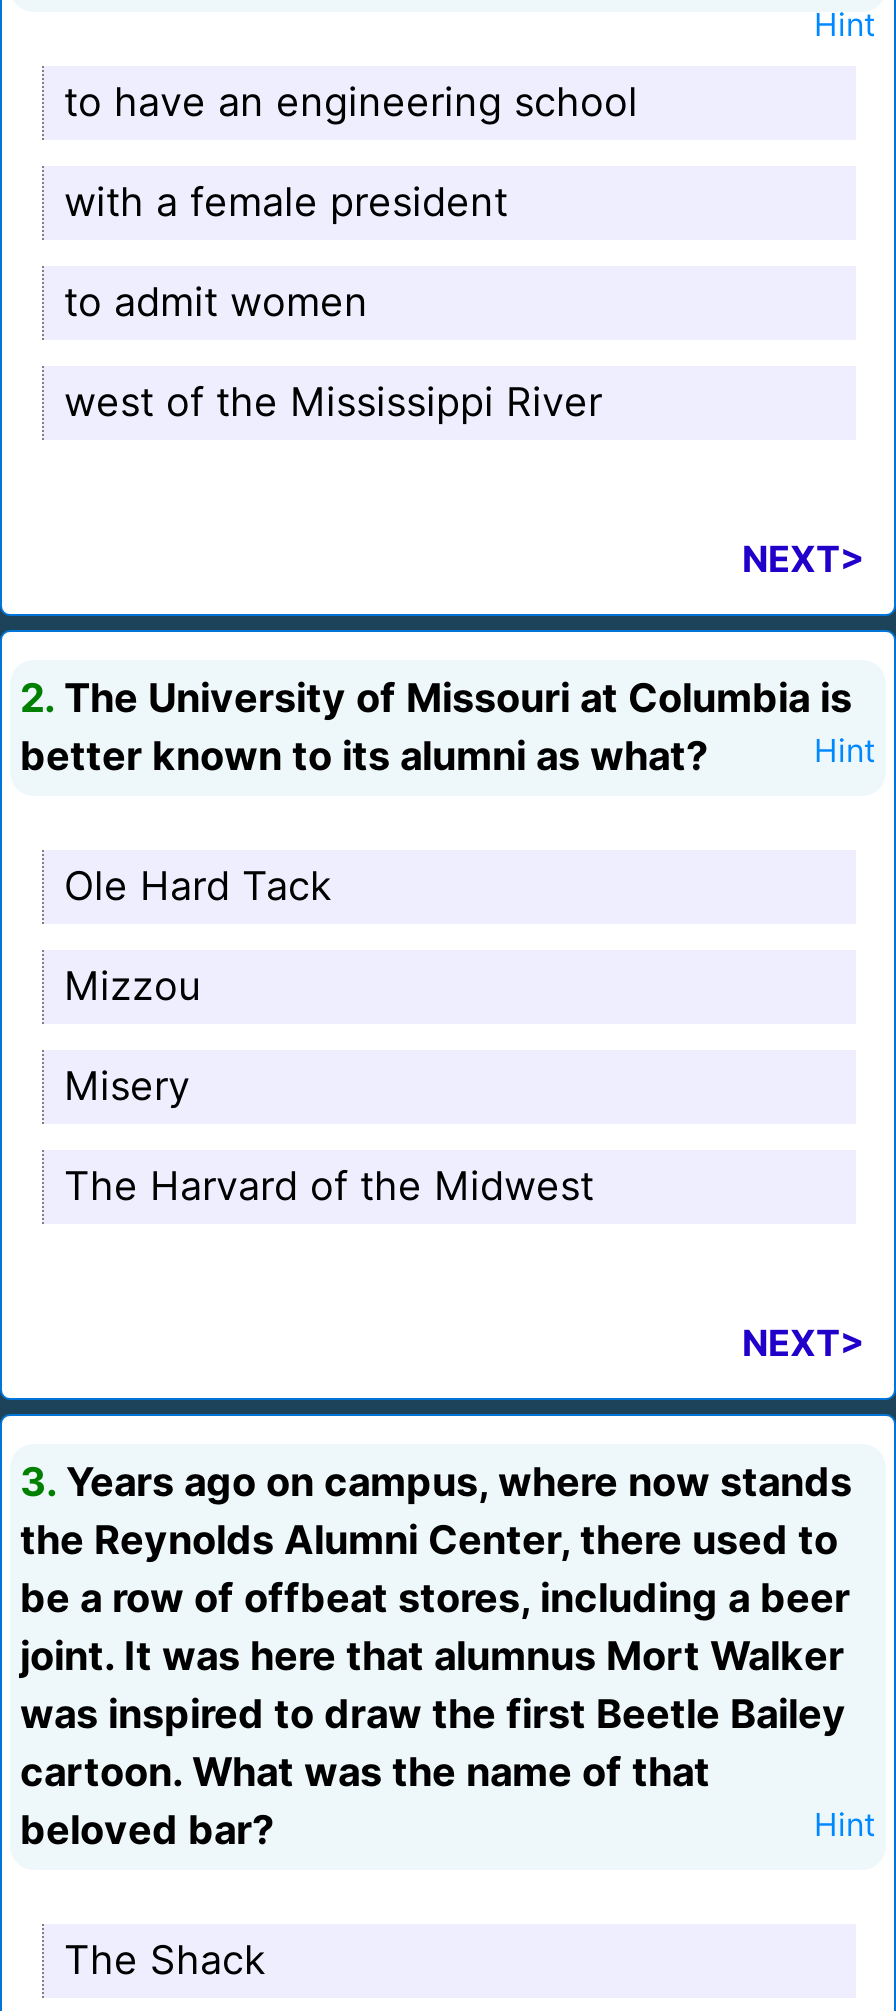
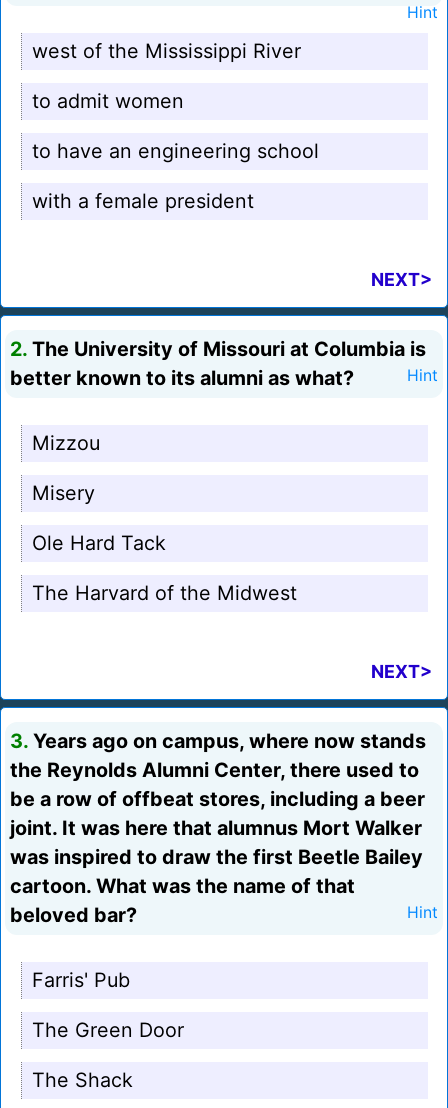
moved [64,278,602,426] -> [32,39,301,113]: west of the Mississippi River | to admit women
moved [64,862,332,910] -> [32,531,166,555]: Ole Hard Tack
moved [64,962,200,1110] -> [32,431,100,505]: Mizzou | Misery
none -> [32,968,184,1042] Farris' Pub | The Green Door

